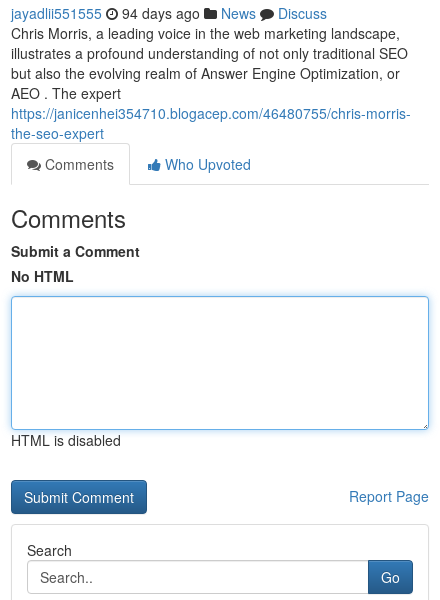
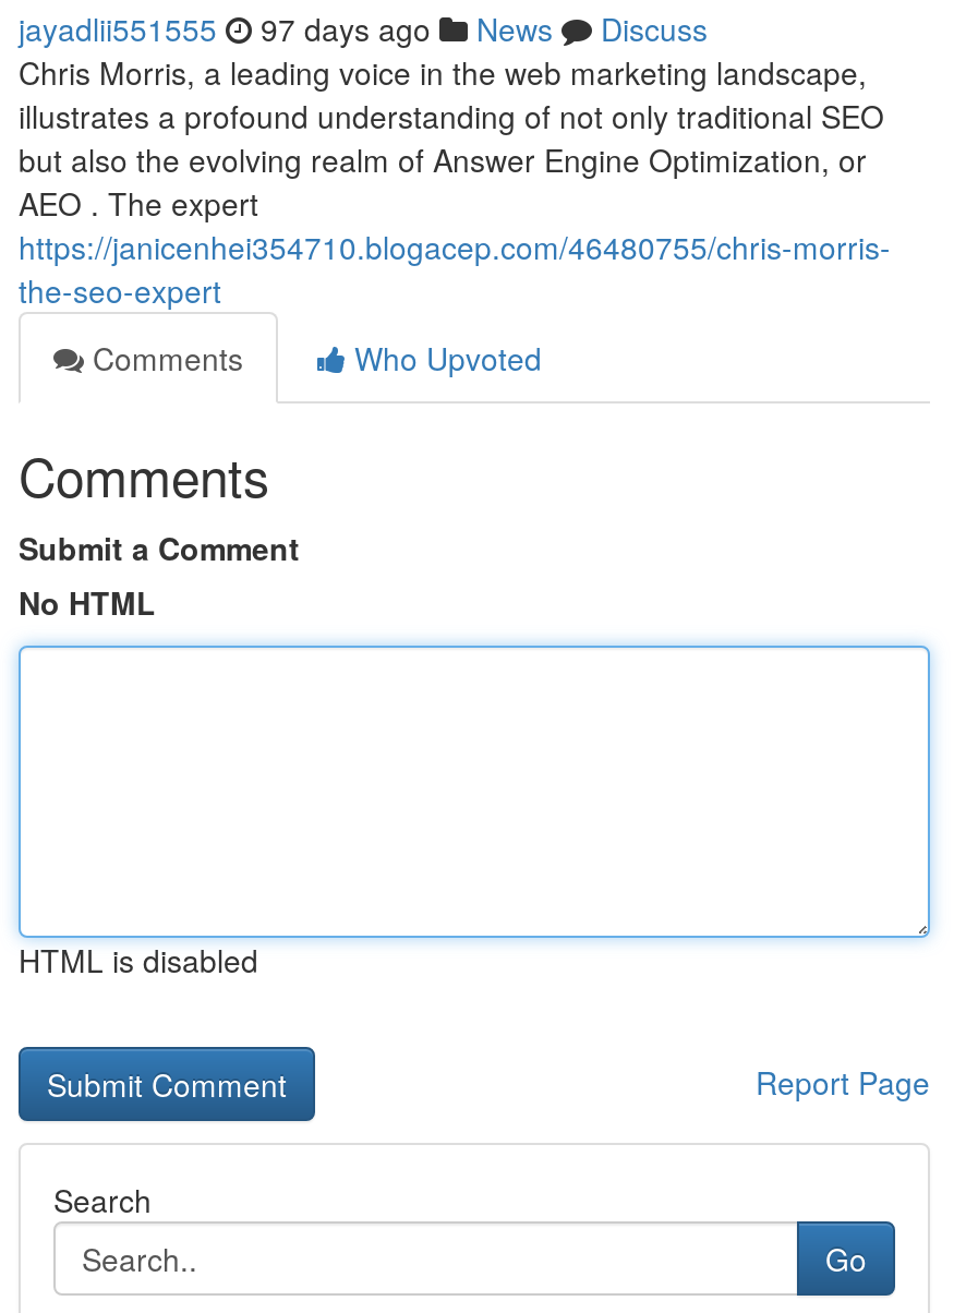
[11,3,327,23] jayadlii551555 94 days ago News Discuss -> [19,7,708,50] jayadlii551555 97 days ago News Discuss

